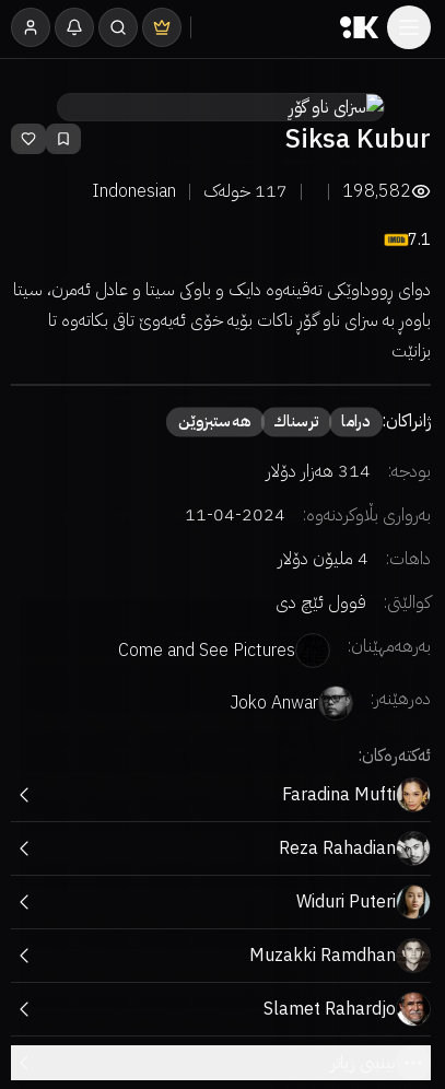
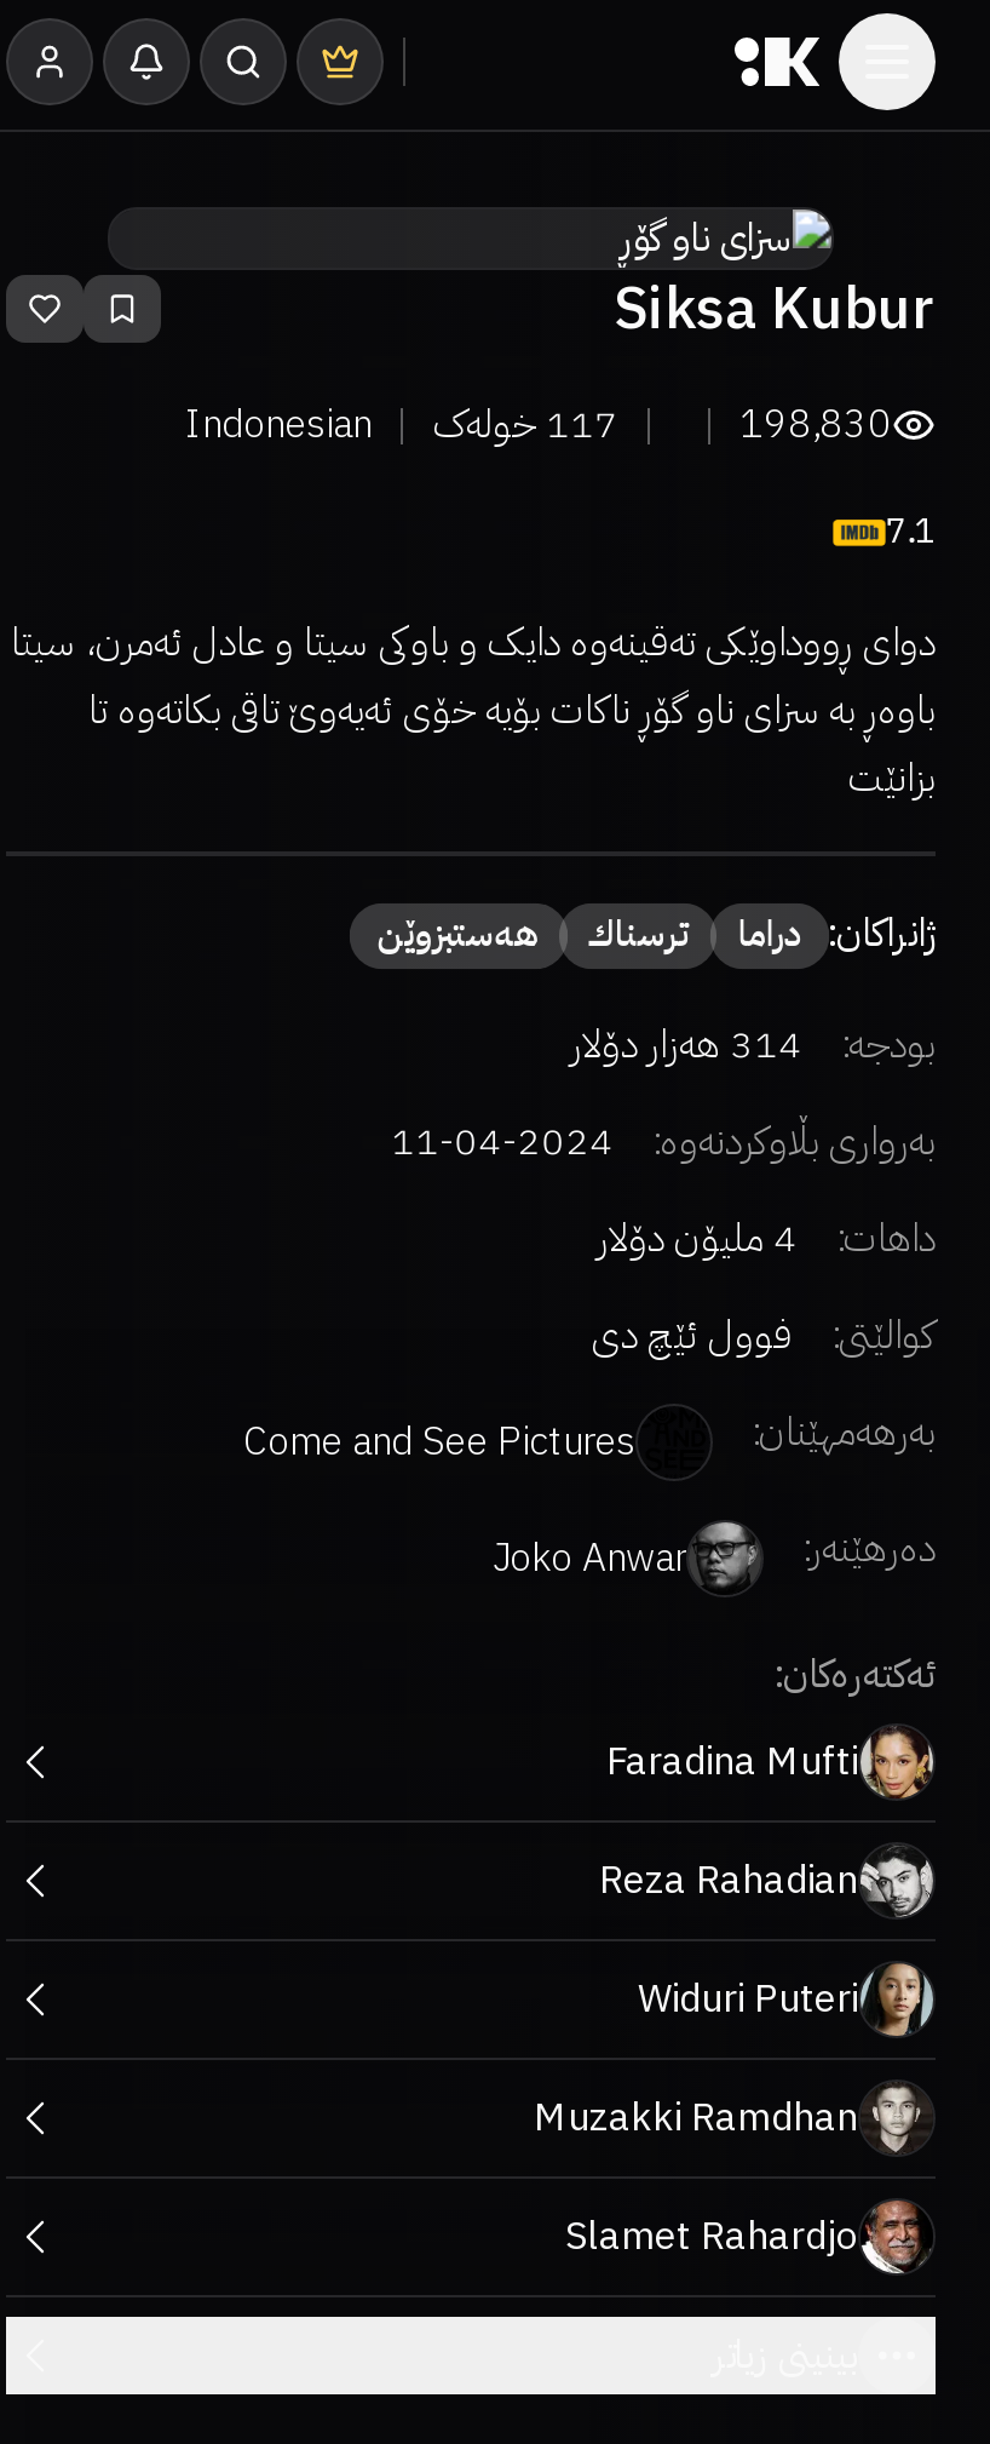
[342,178,411,204] 198,582 -> [739,396,892,454] 198,830

